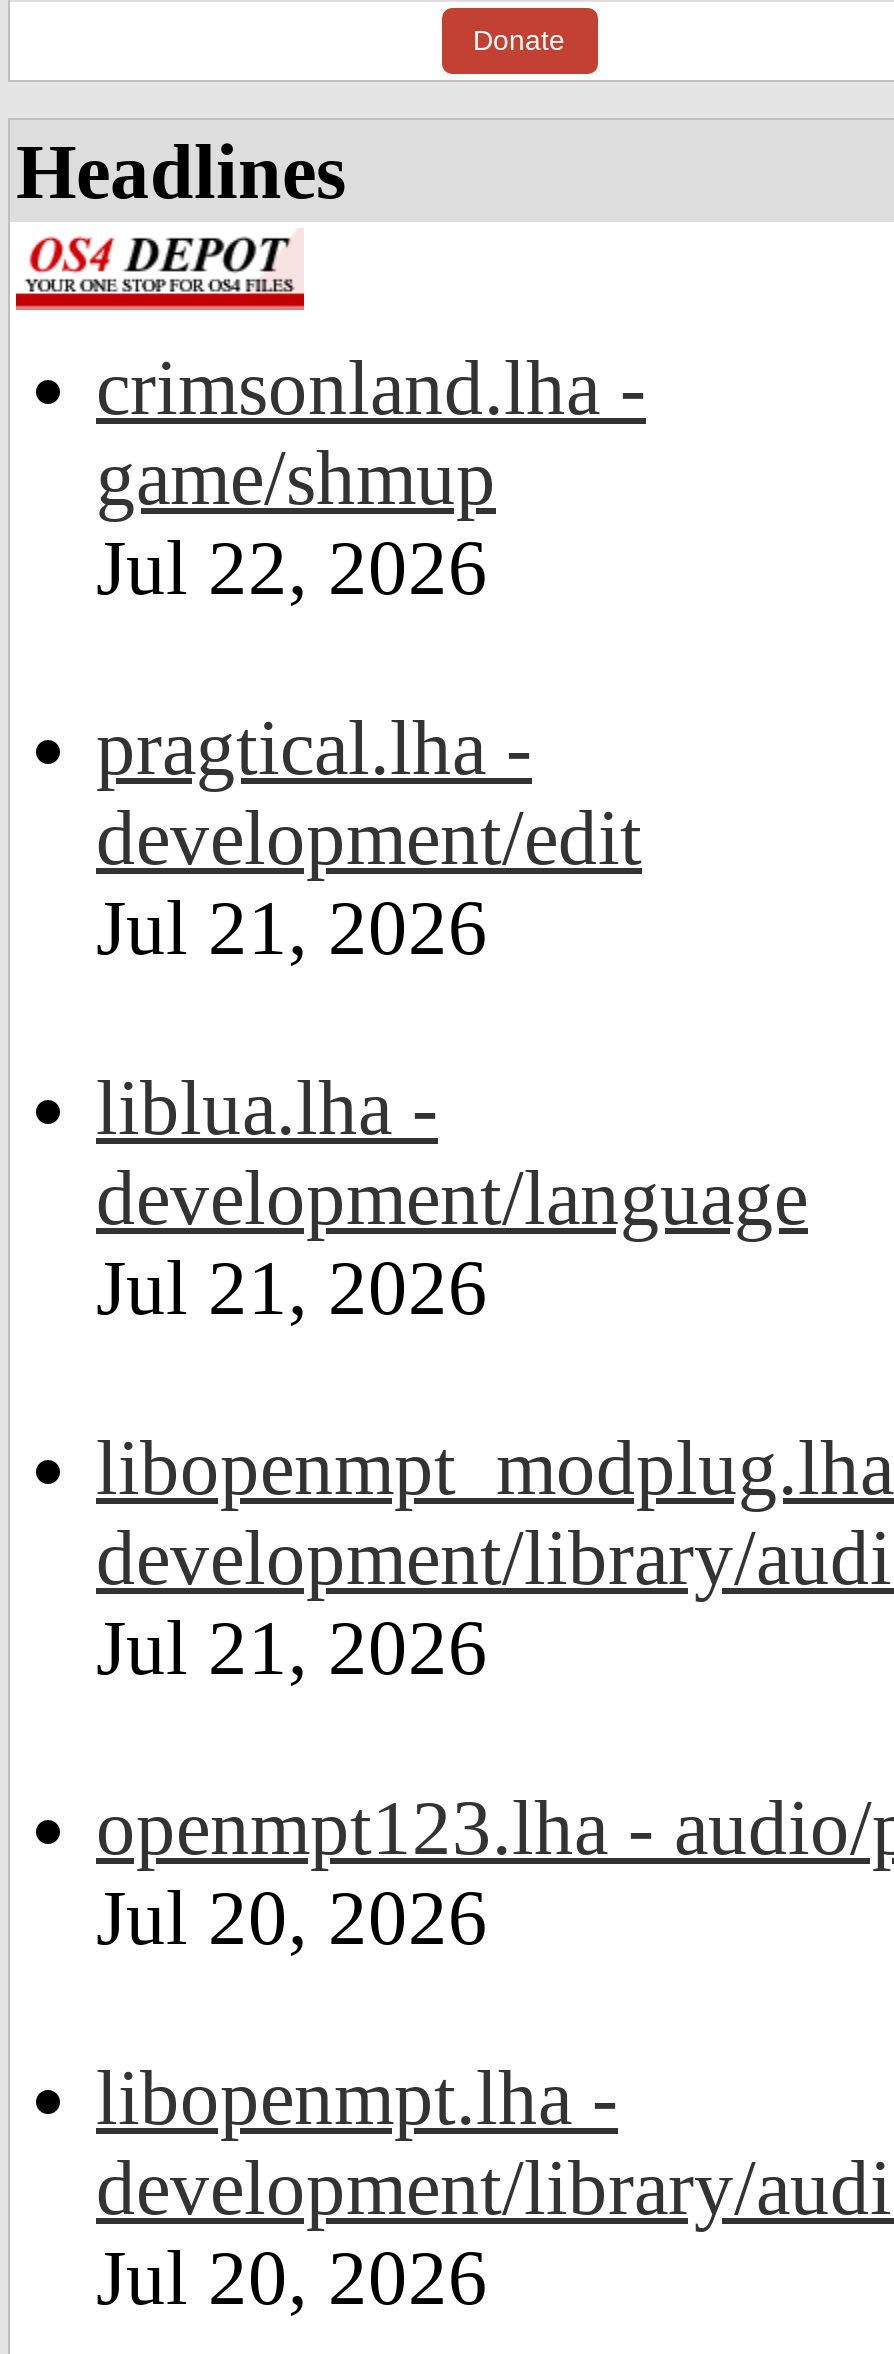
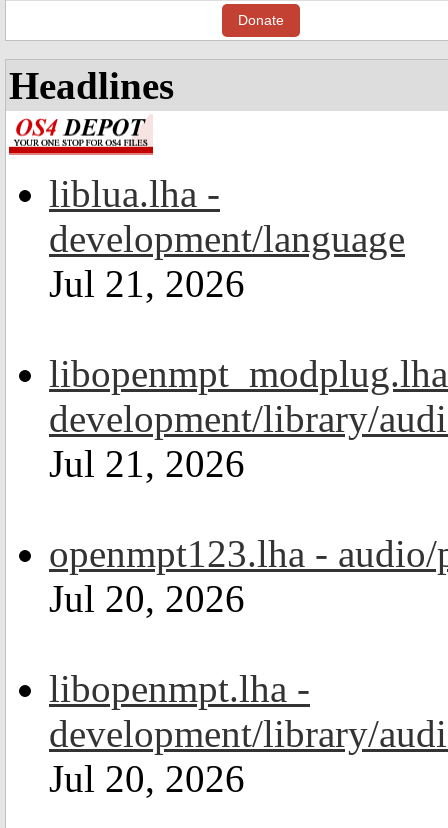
[96,344,646,970] crimsonland.lha - | game/shmup | Jul 22, 2026 | pragtical.lha - | development/edit | Jul 21, 2026 -> none

